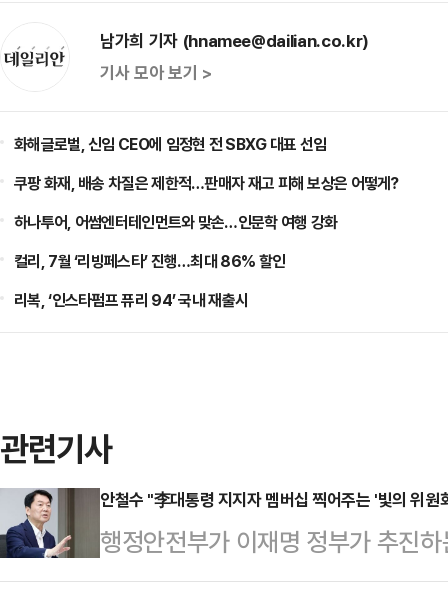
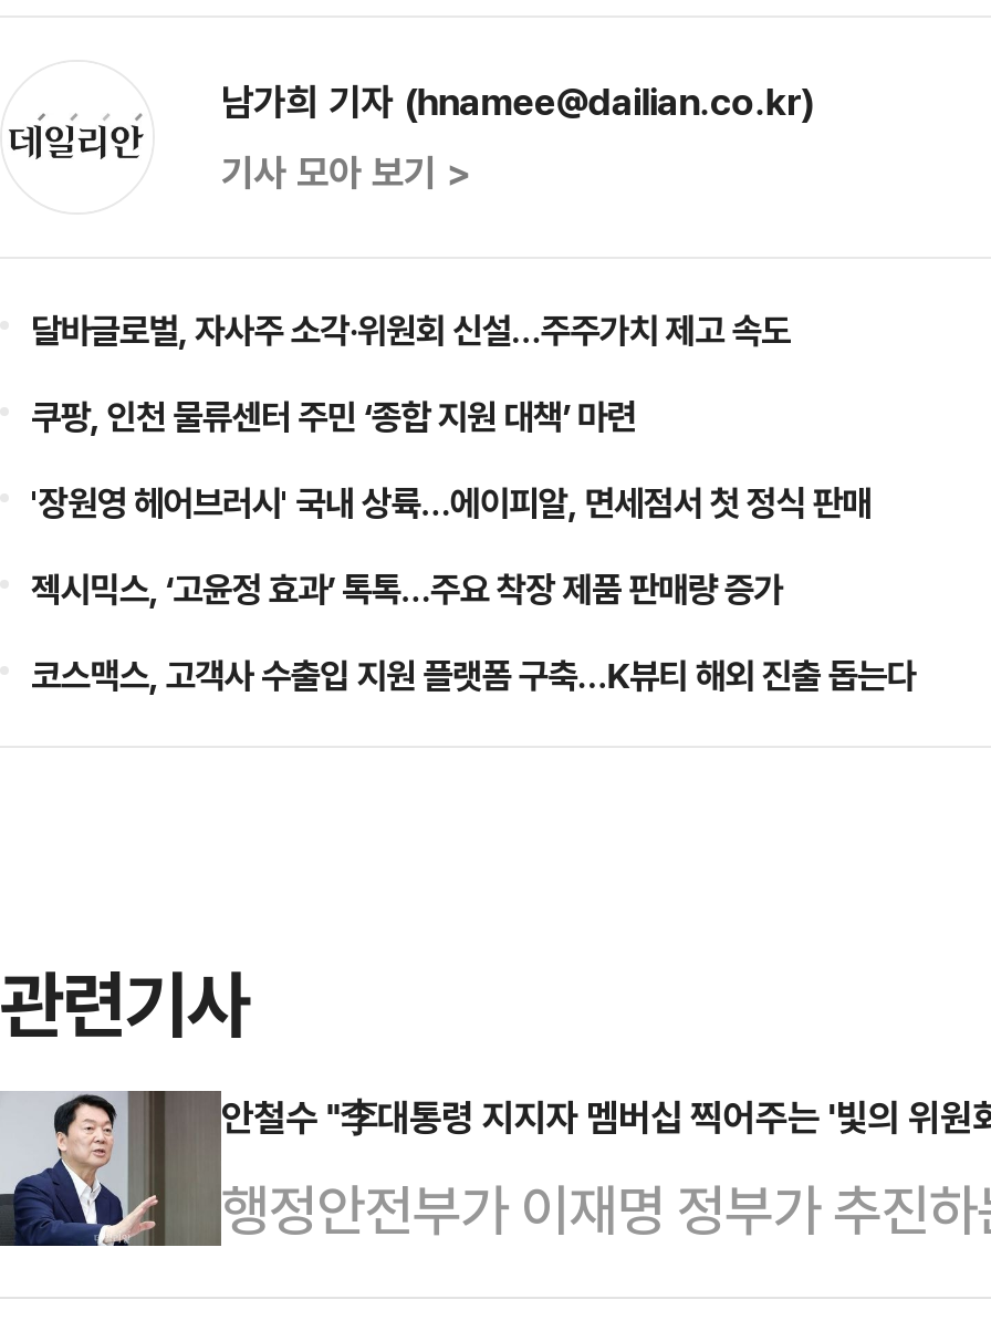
[14,133,326,155] 화해글로벌, 신임 CEO에 임정현 전 SBXG 대표 선임 -> [31,305,790,354] 달바글로벌, 자사주 소각·위원회 신설…주주가치 제고 속도
[14,172,399,194] 쿠팡 화재, 배송 차질은 제한적…판매자 재고 피해 보상은 어떻게? -> [31,392,636,440] 쿠팡, 인천 물류센터 주민 ‘종합 지원 대책’ 마련
[14,211,337,233] 하나투어, 어썸엔터테인먼트와 맞손…인문학 여행 강화 -> [31,478,871,527] '장원영 헤어브러시' 국내 상륙…에이피알, 면세점서 첫 정식 판매
[14,250,285,272] 컬리, 7월 ‘리빙페스타’ 진행…최대 86% 할인 -> [31,564,783,613] 젝시믹스, ‘고윤정 효과’ 톡톡…주요 착장 제품 판매량 증가
[14,289,248,311] 리복, ‘인스타펌프 퓨리 94’ 국내 재출시 -> [31,651,916,699] 코스맥스, 고객사 수출입 지원 플랫폼 구축…K뷰티 해외 진출 돕는다

